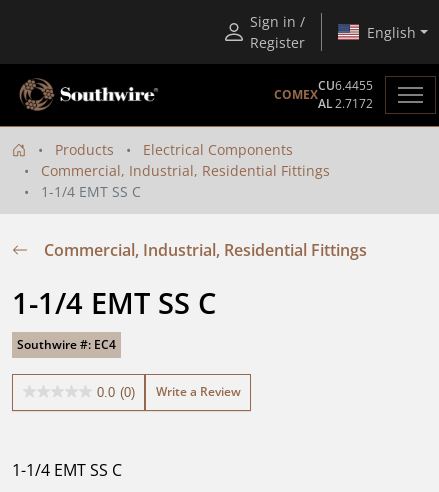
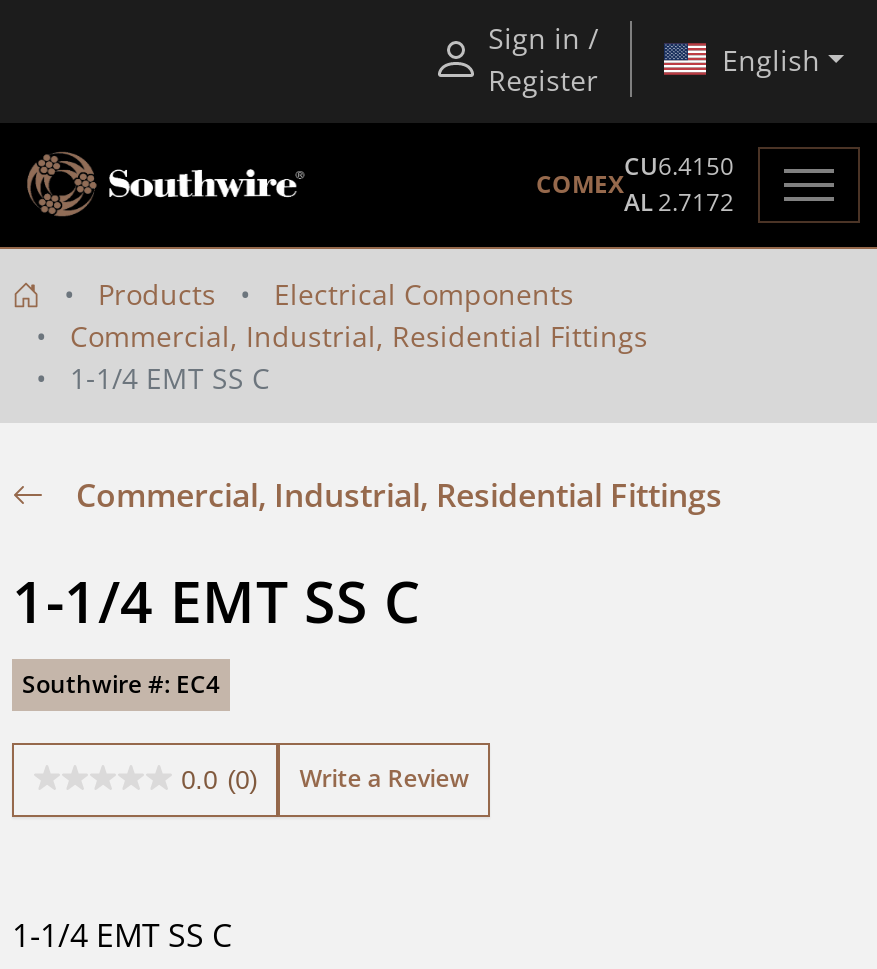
[318,77,373,94] CU6.4455 -> [624,149,734,183] CU6.4150

